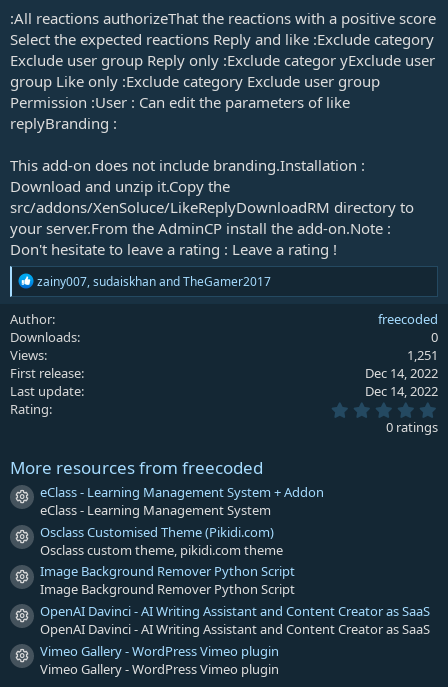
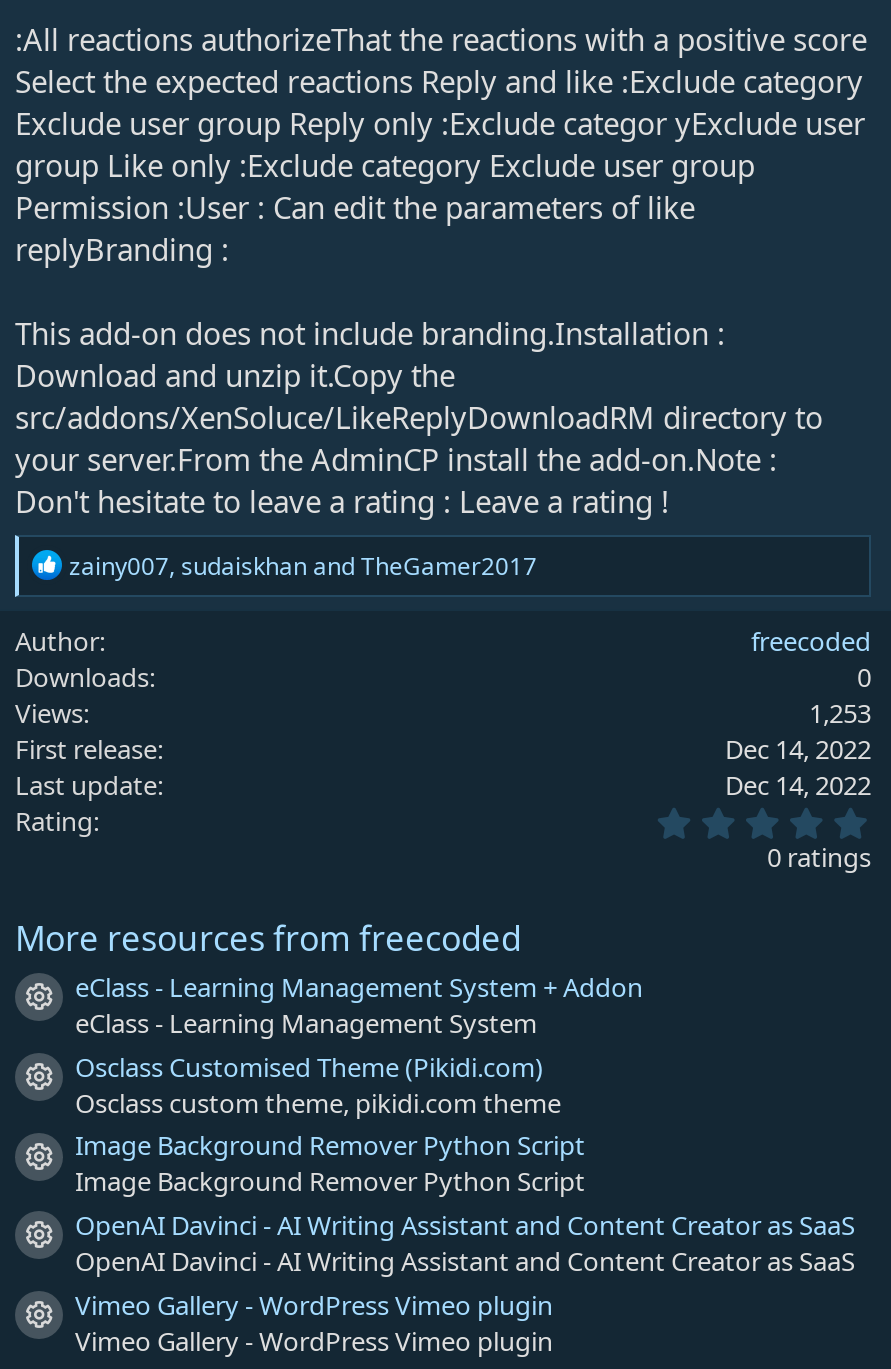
[407,346,438,364] 1,251 -> [809,696,871,732] 1,253

